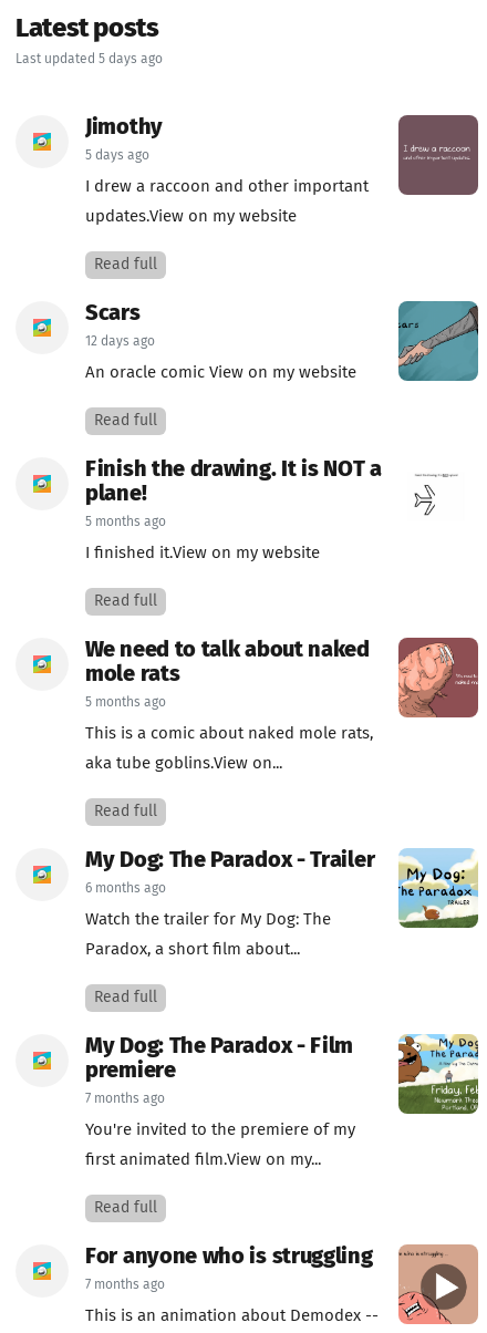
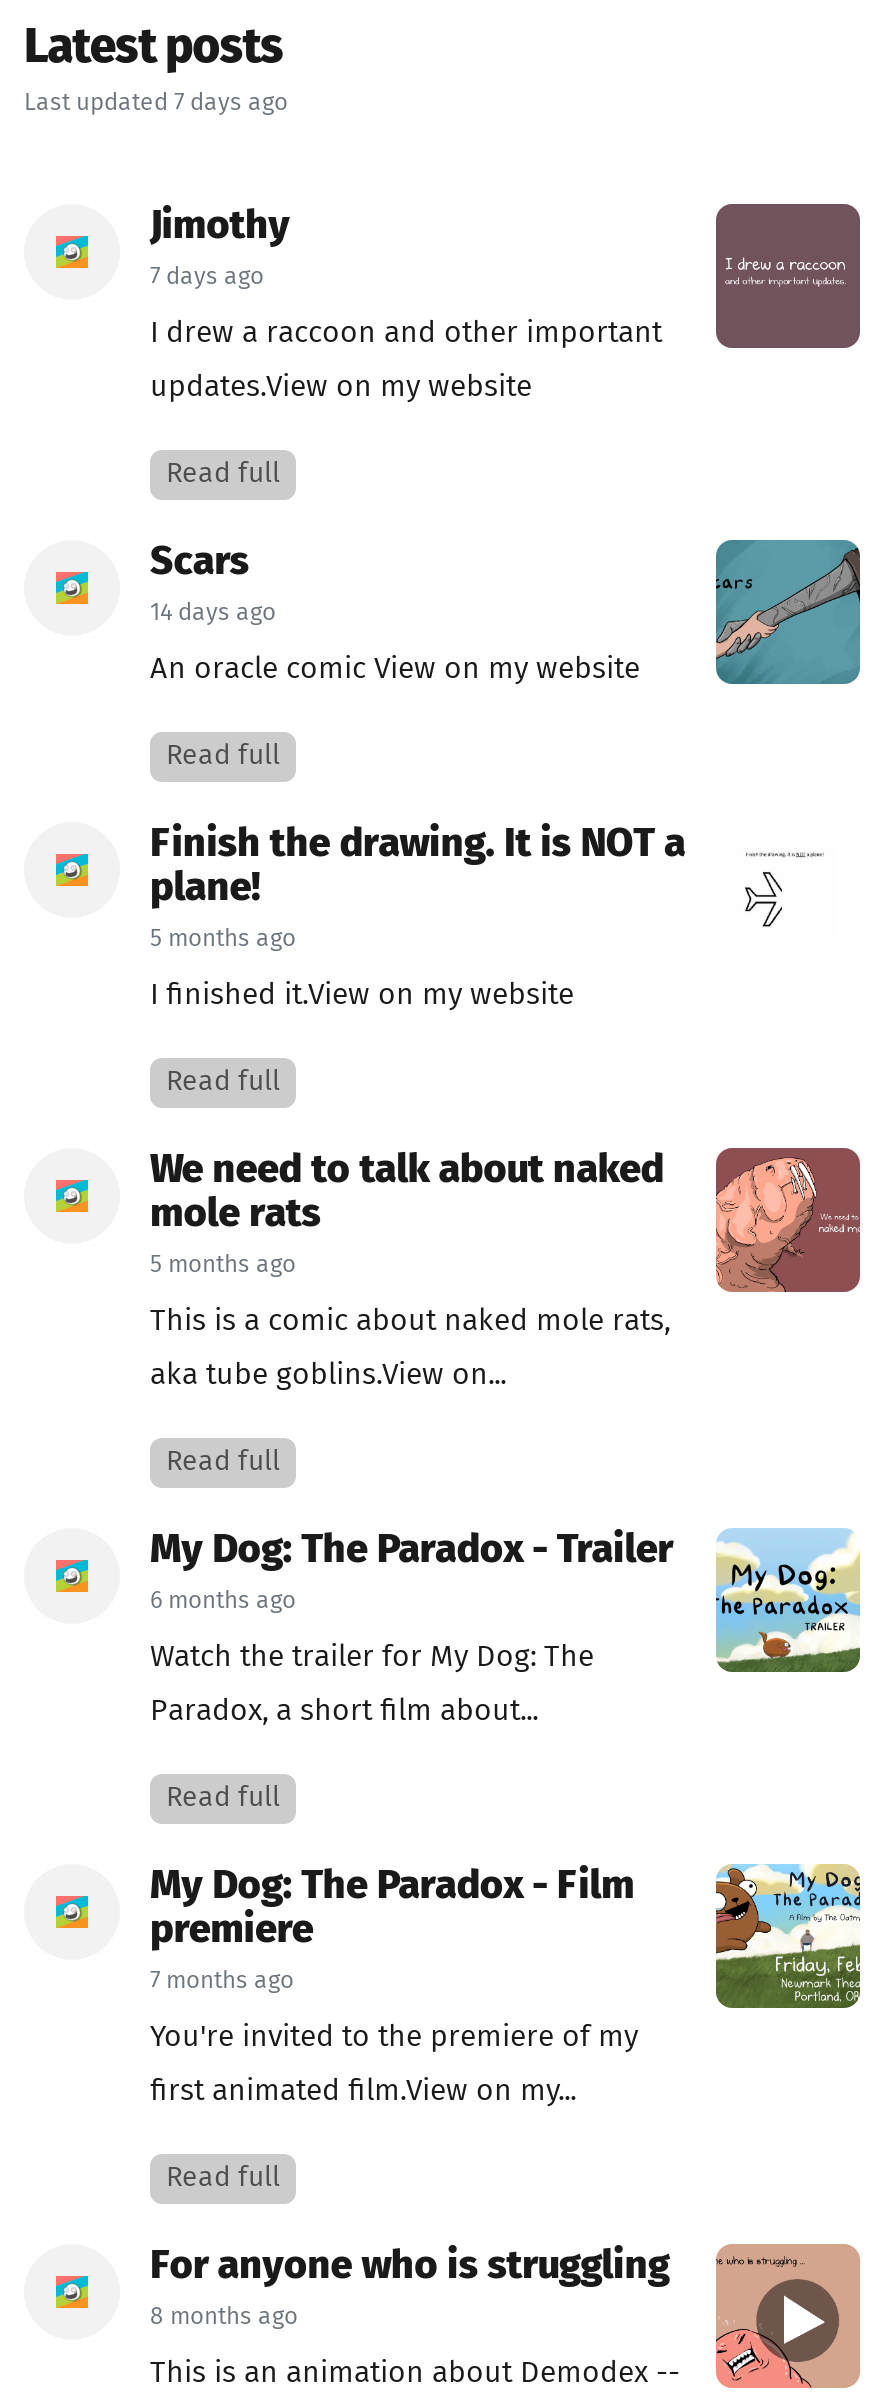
[15,53,163,66] Last updated 5 days ago -> [24,92,288,116] Last updated 7 days ago
[85,149,149,163] 5 days ago -> [150,266,264,290] 7 days ago
[85,335,155,349] 12 days ago -> [150,602,276,626] 14 days ago
[85,1279,165,1292] 7 months ago -> [150,2306,298,2330] 8 months ago

